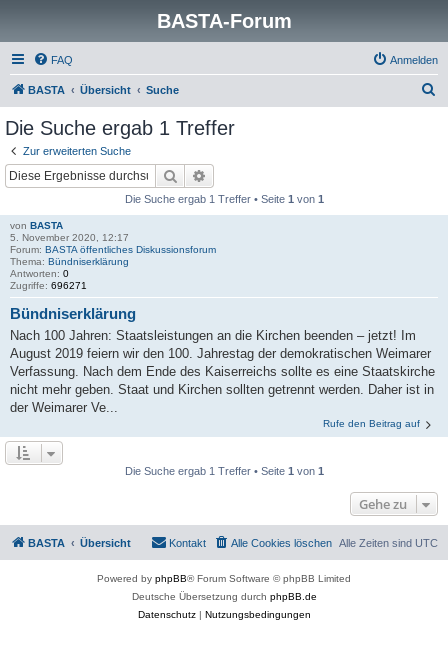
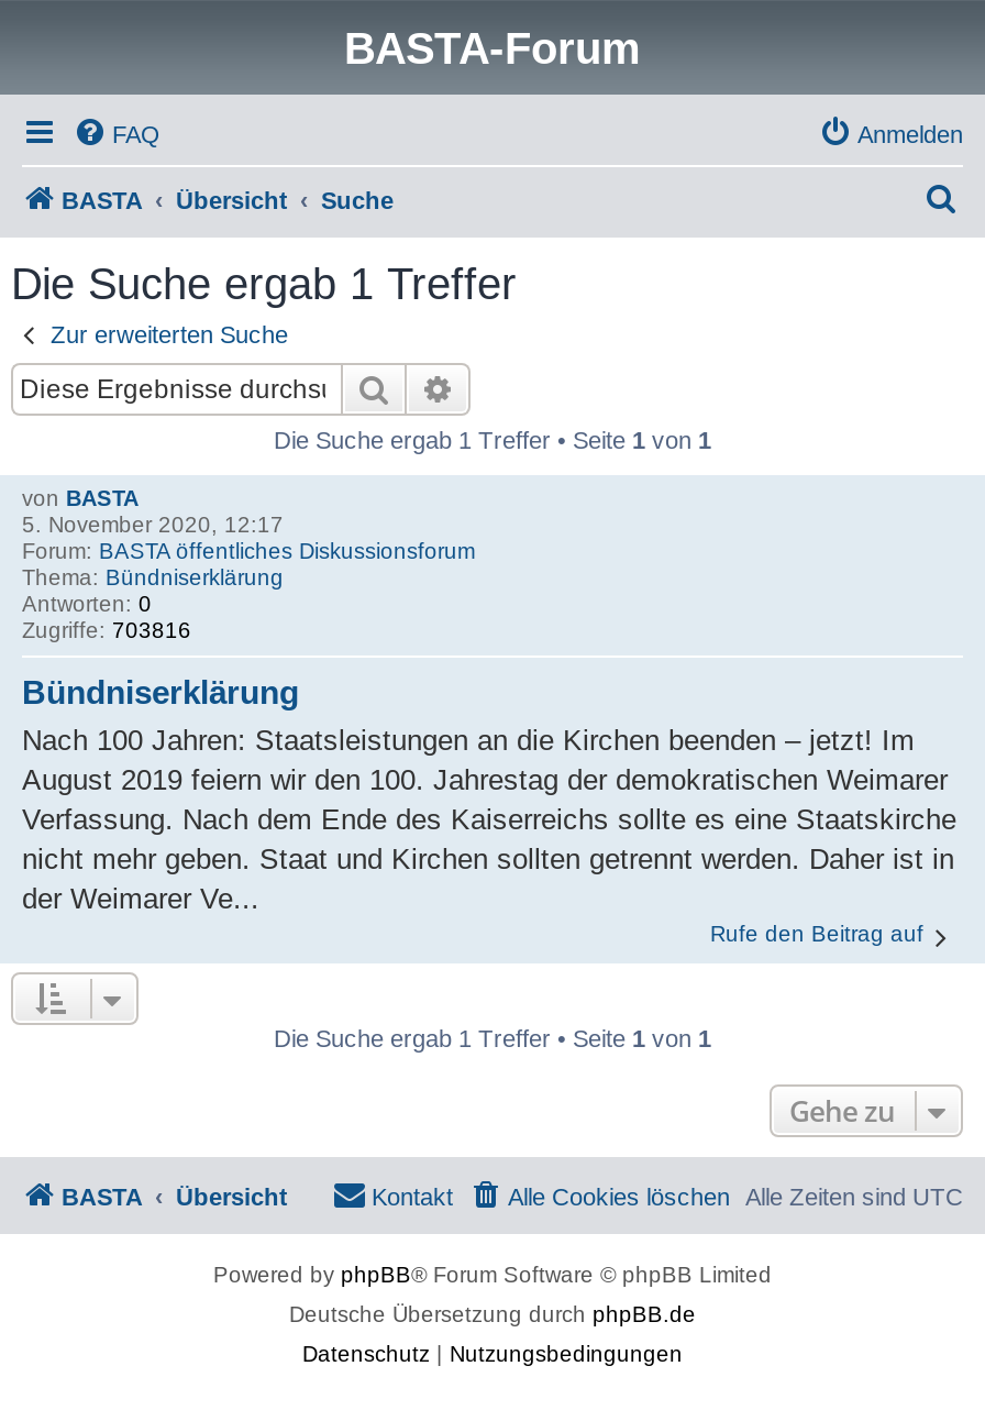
[10,279,87,290] Zugriffe: 696271 -> [22,617,191,641] Zugriffe: 703816

